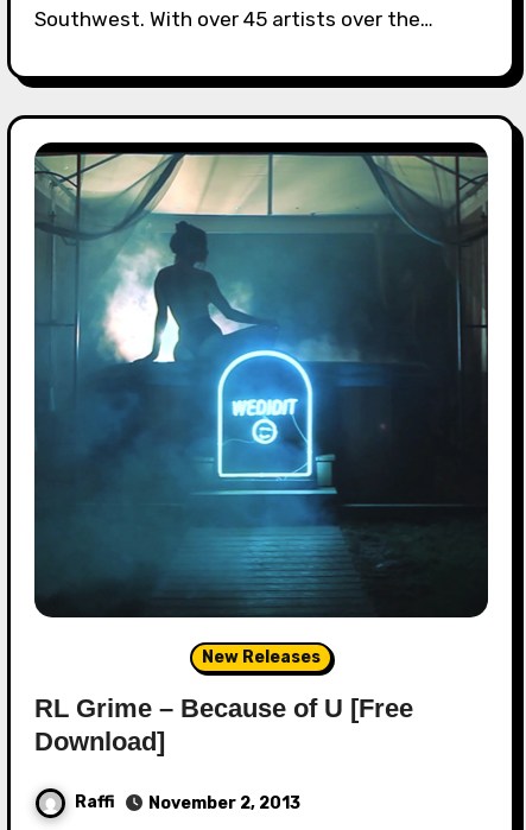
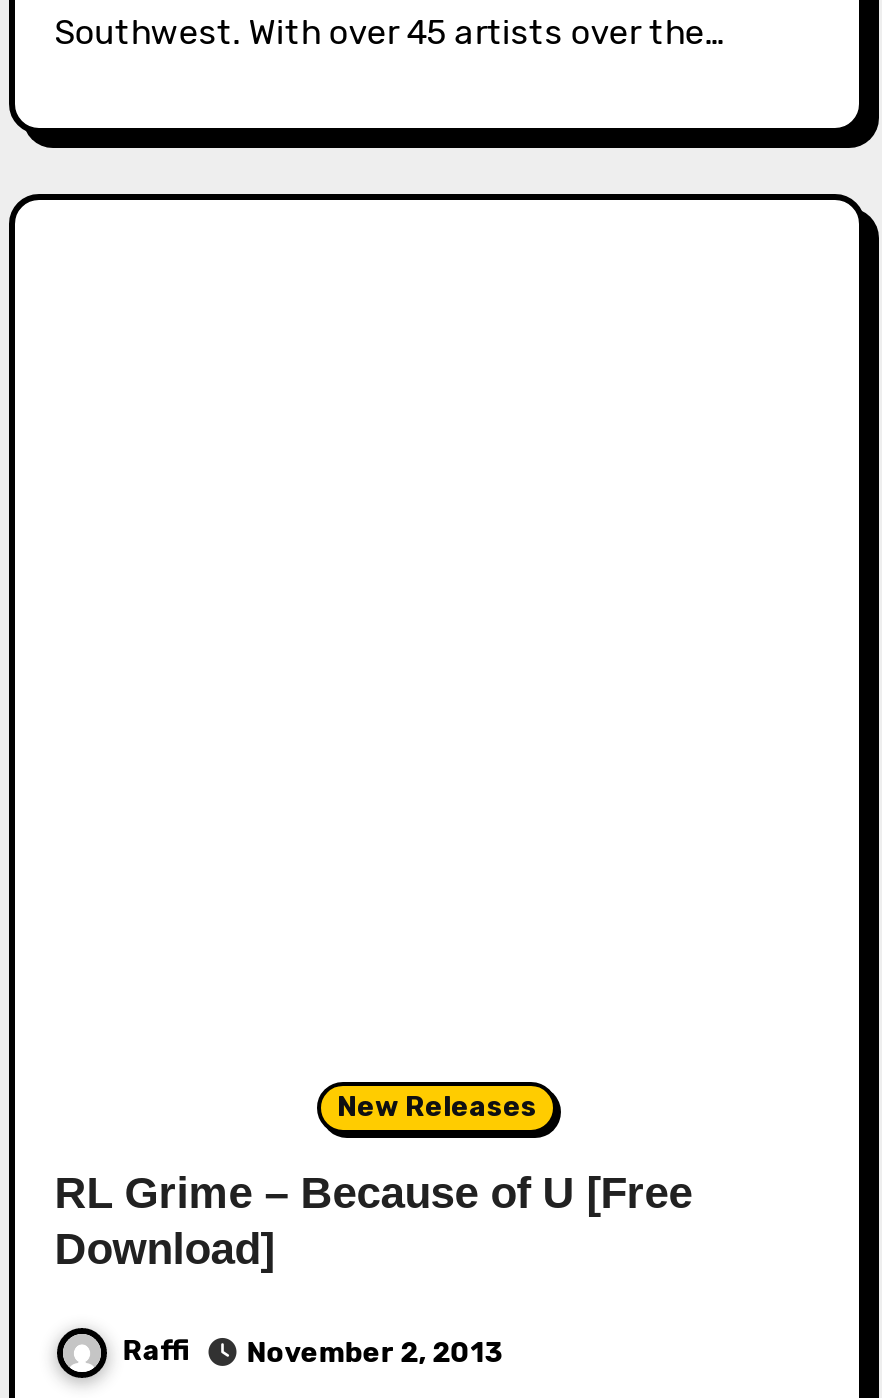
[33,141,489,619] [image] -> none

